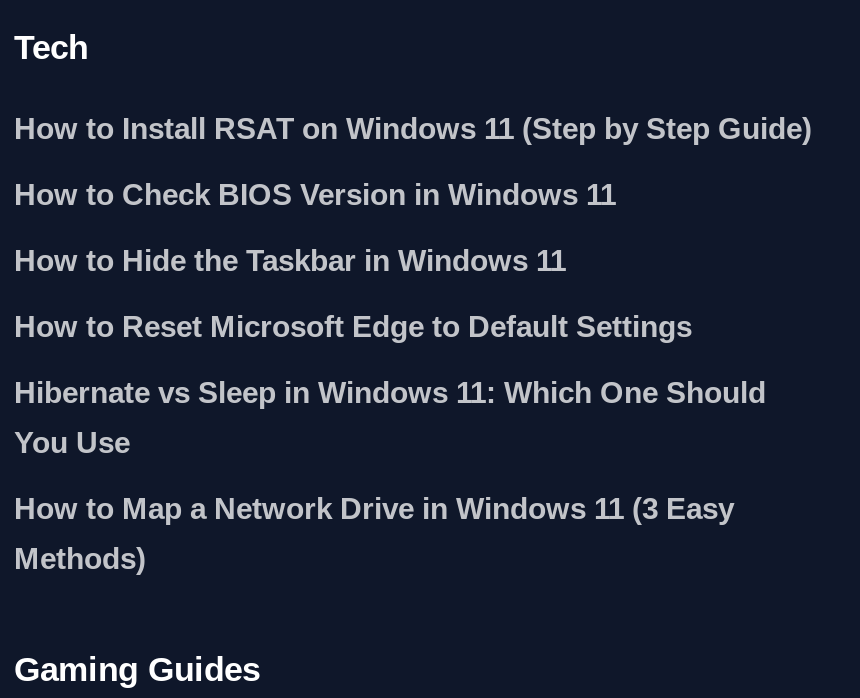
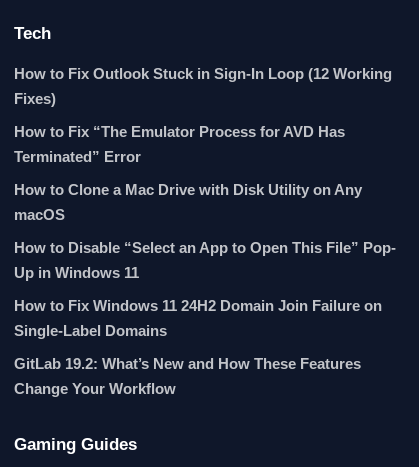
[14,111,812,575] How to Install RSAT on Windows 11 (Step by Step Guide) | How to Check BIOS Version in Windows 11 | How to Hide the Taskbar in Windows 11 | How to Reset Microsoft Edge to Default Settings | Hibernate vs Sleep in Windows 11: Which One Should | You Use | How to Map a Network Drive in Windows 11 (3 Easy | Methods) -> [14,65,396,397] How to Fix Outlook Stuck in Sign-In Loop (12 Working | Fixes) | How to Fix “The Emulator Process for AVD Has | Terminated” Error | How to Clone a Mac Drive with Disk Utility on Any | macOS | How to Disable “Select an App to Open This File” Pop- | Up in Windows 11 | How to Fix Windows 11 24H2 Domain Join Failure on | Single-Label Domains | GitLab 19.2: What’s New and How These Features | Change Your Workflow

